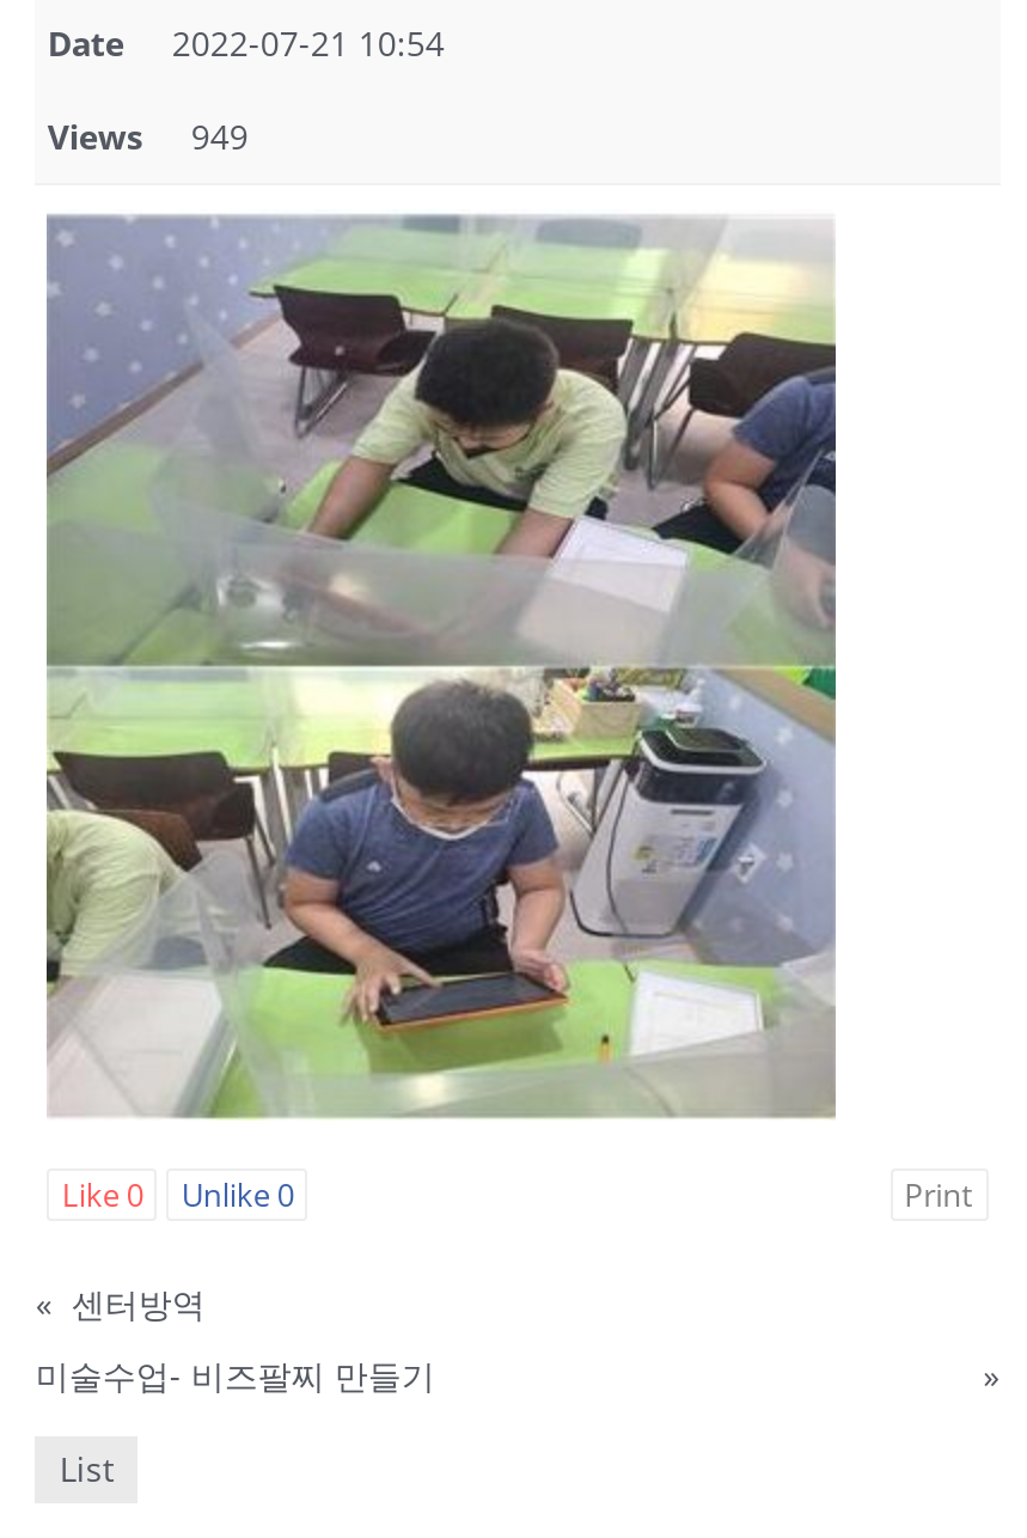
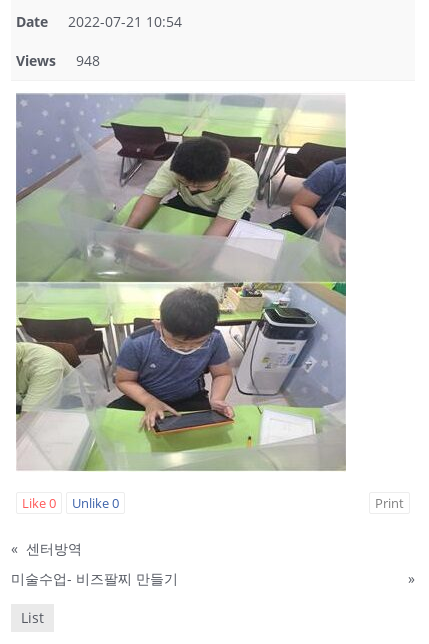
[48,114,248,159] Views 949 -> [16,51,100,70] Views 948

